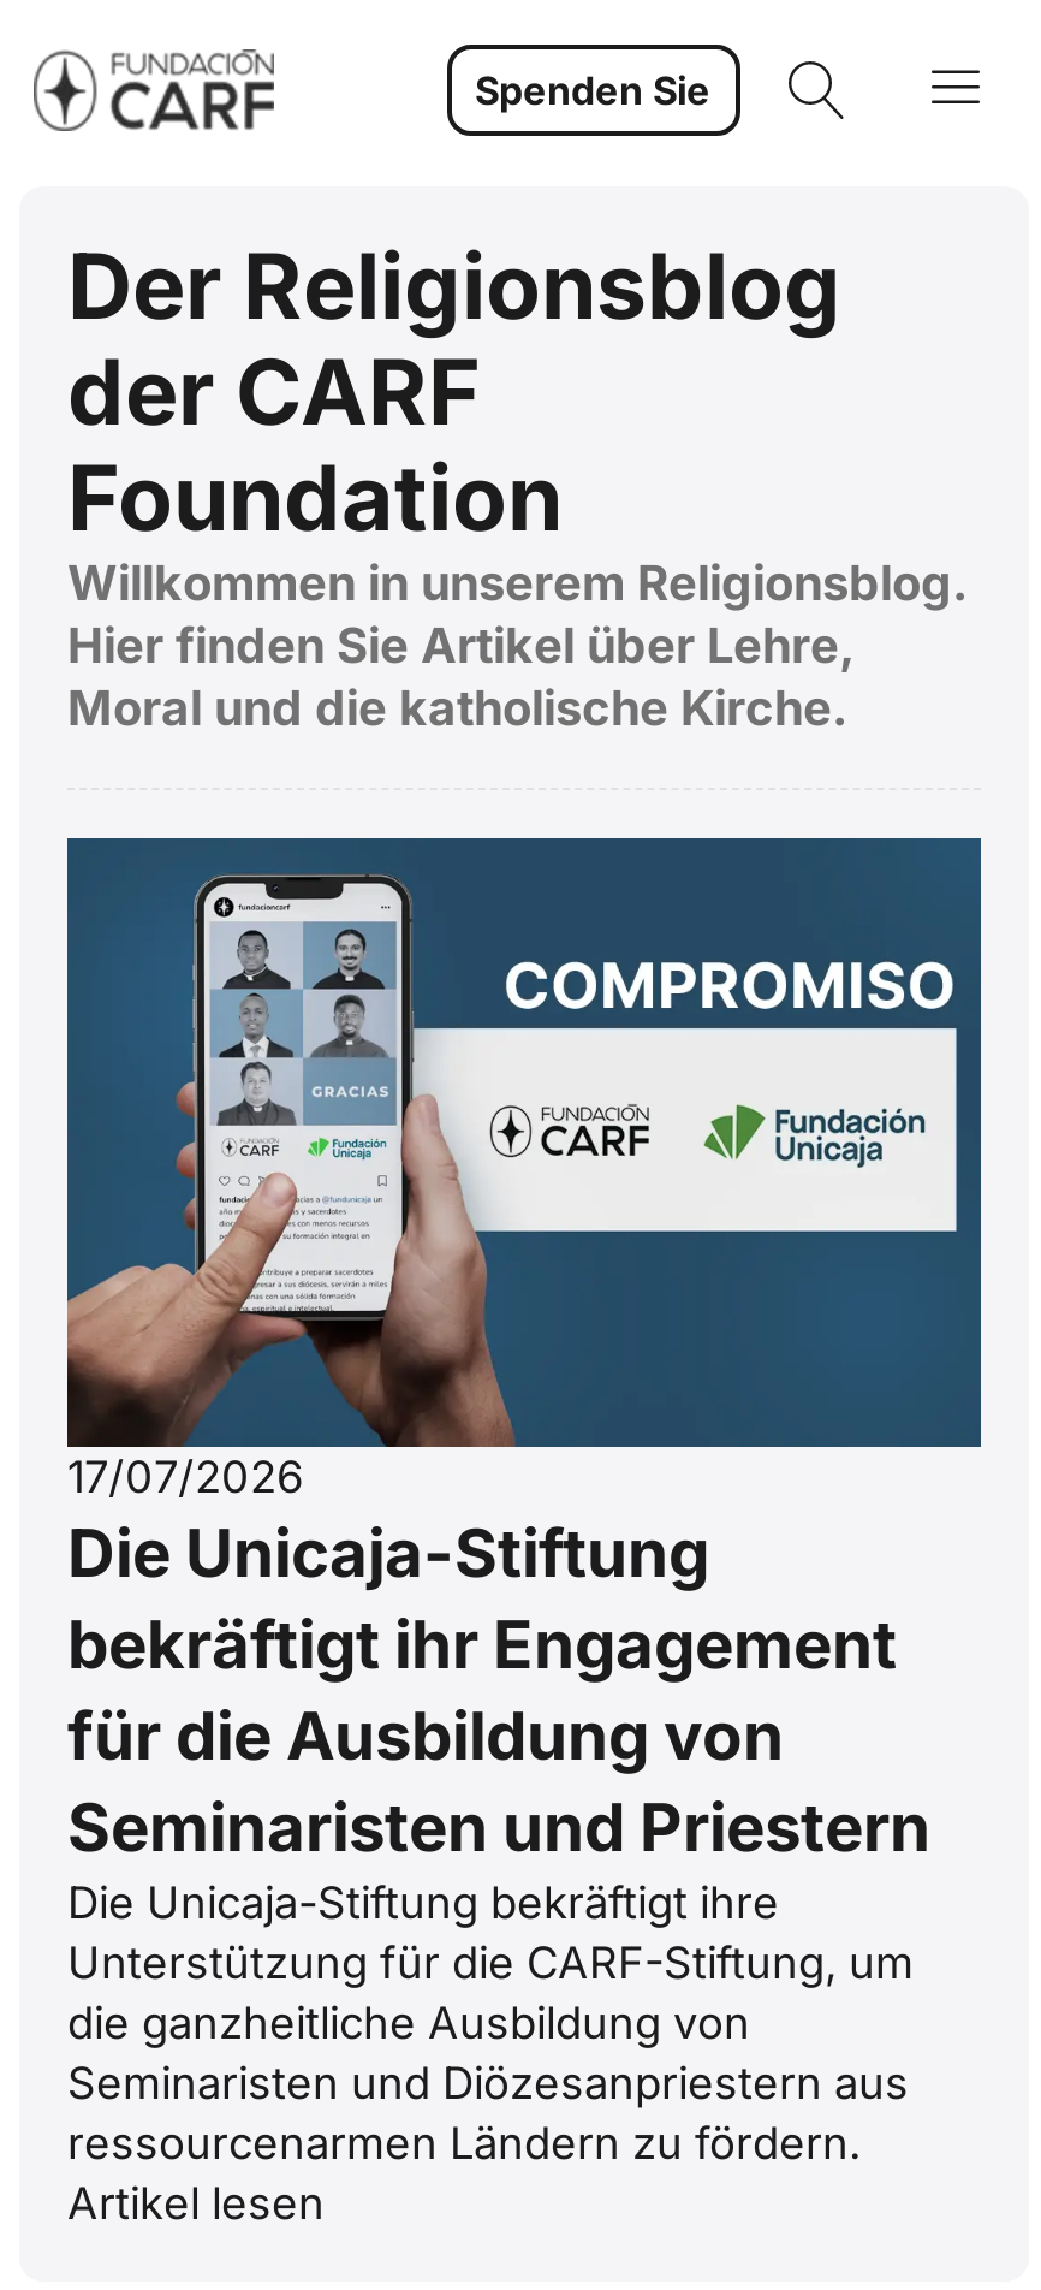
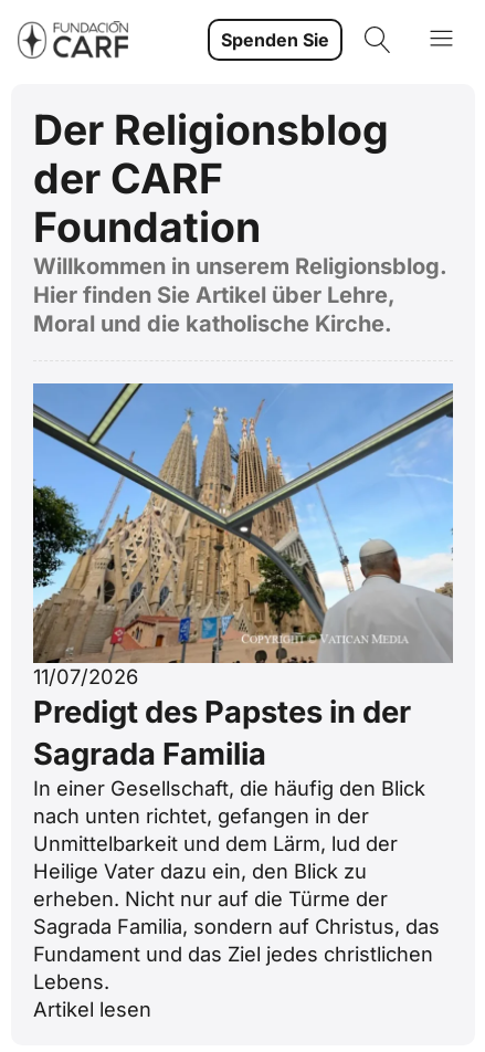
[65,836,983,2170] [image] | 17/07/2026 | Die Unicaja-Stiftung | bekräftigt ihr Engagement | für die Ausbildung von | Seminaristen und Priestern | Die Unicaja-Stiftung bekräftigt ihre | Unterstützung für die CARF-Stiftung, um | die ganzheitliche Ausbildung von | Seminaristen und Diözesanpriestern aus | ressourcenarmen Ländern zu fördern. -> [32,382,454,994] [image] | 11/07/2026 | Predigt des Papstes in der | Sagrada Familia | In einer Gesellschaft, die häufig den Blick | nach unten richtet, gefangen in der | Unmittelbarkeit und dem Lärm, lud der | Heilige Vater dazu ein, den Blick zu | erheben. Nicht nur auf die Türme der | Sagrada Familia, sondern auf Christus, das | Fundament und das Ziel jedes christlichen | Lebens.

